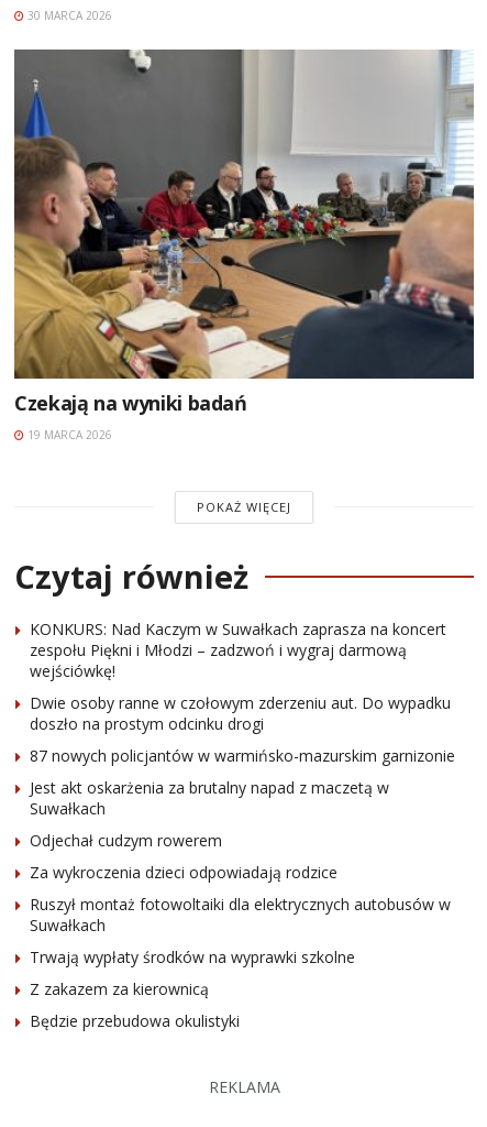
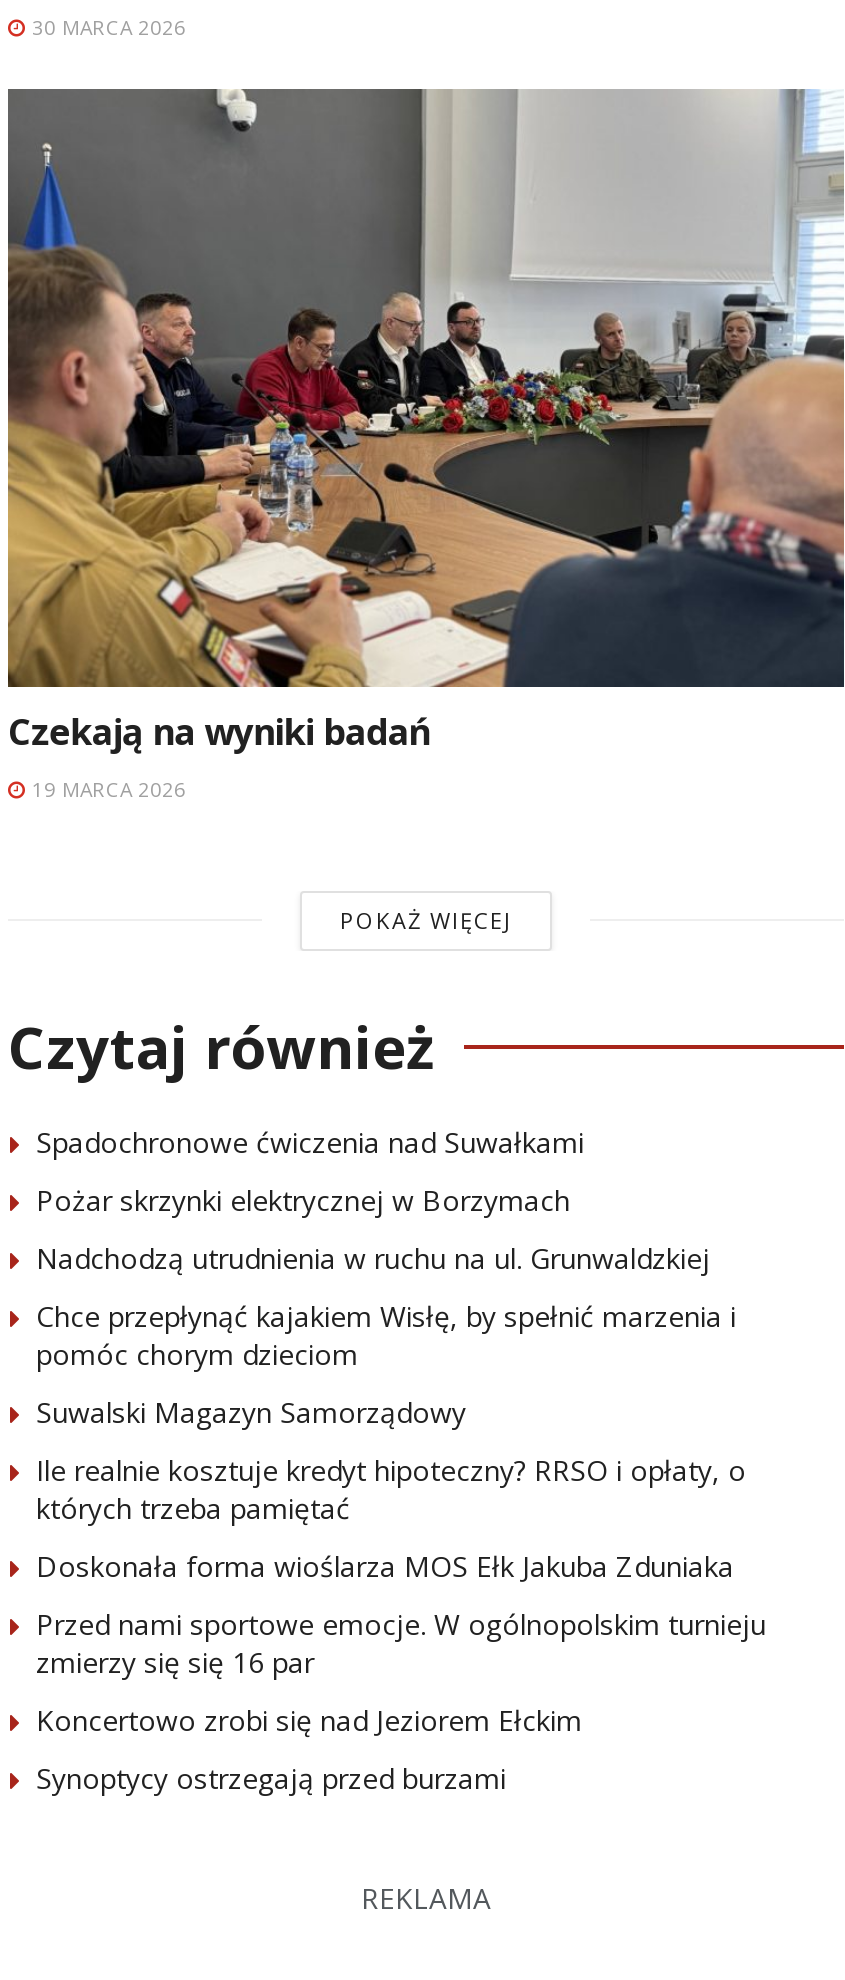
[30,618,446,681] KONKURS: Nad Kaczym w Suwałkach zaprasza na koncert | zespołu Piękni i Młodzi – zadzwoń i wygraj darmową | wejściówkę! -> [36,1123,584,1161] Spadochronowe ćwiczenia nad Suwałkami
[30,692,451,734] Dwie osoby ranne w czołowym zderzeniu aut. Do wypadku | doszło na prostym odcinku drogi -> [36,1181,570,1219] Pożar skrzynki elektrycznej w Borzymach
[30,745,455,766] 87 nowych policjantów w warmińsko-mazurskim garnizonie -> [36,1239,710,1277] Nadchodzą utrudnienia w ruchu na ul. Grunwaldzkiej
[30,777,389,819] Jest akt oskarżenia za brutalny napad z maczetą w | Suwałkach -> [36,1297,736,1373] Chce przepłynąć kajakiem Wisłę, by spełnić marzenia i | pomóc chorym dzieciom
[30,830,222,851] Odjechał cudzym rowerem -> [36,1393,466,1431] Suwalski Magazyn Samorządowy
[30,862,337,882] Za wykroczenia dzieci odpowiadają rodzice -> [36,1451,746,1527] Ile realnie kosztuje kredyt hipoteczny? RRSO i opłaty, o | których trzeba pamiętać
[30,893,451,935] Ruszył montaż fotowoltaiki dla elektrycznych autobusów w | Suwałkach -> [36,1547,734,1585] Doskonała forma wioślarza MOS Ełk Jakuba Zduniaka
[30,946,355,967] Trwają wypłaty środków na wyprawki szkolne -> [36,1605,766,1681] Przed nami sportowe emocje. W ogólnopolskim turnieju | zmierzy się się 16 par
[30,978,209,999] Z zakazem za kierownicą -> [36,1701,582,1739] Koncertowo zrobi się nad Jeziorem Ełckim
[30,1010,240,1031] Będzie przebudowa okulistyki -> [36,1759,506,1797] Synoptycy ostrzegają przed burzami

